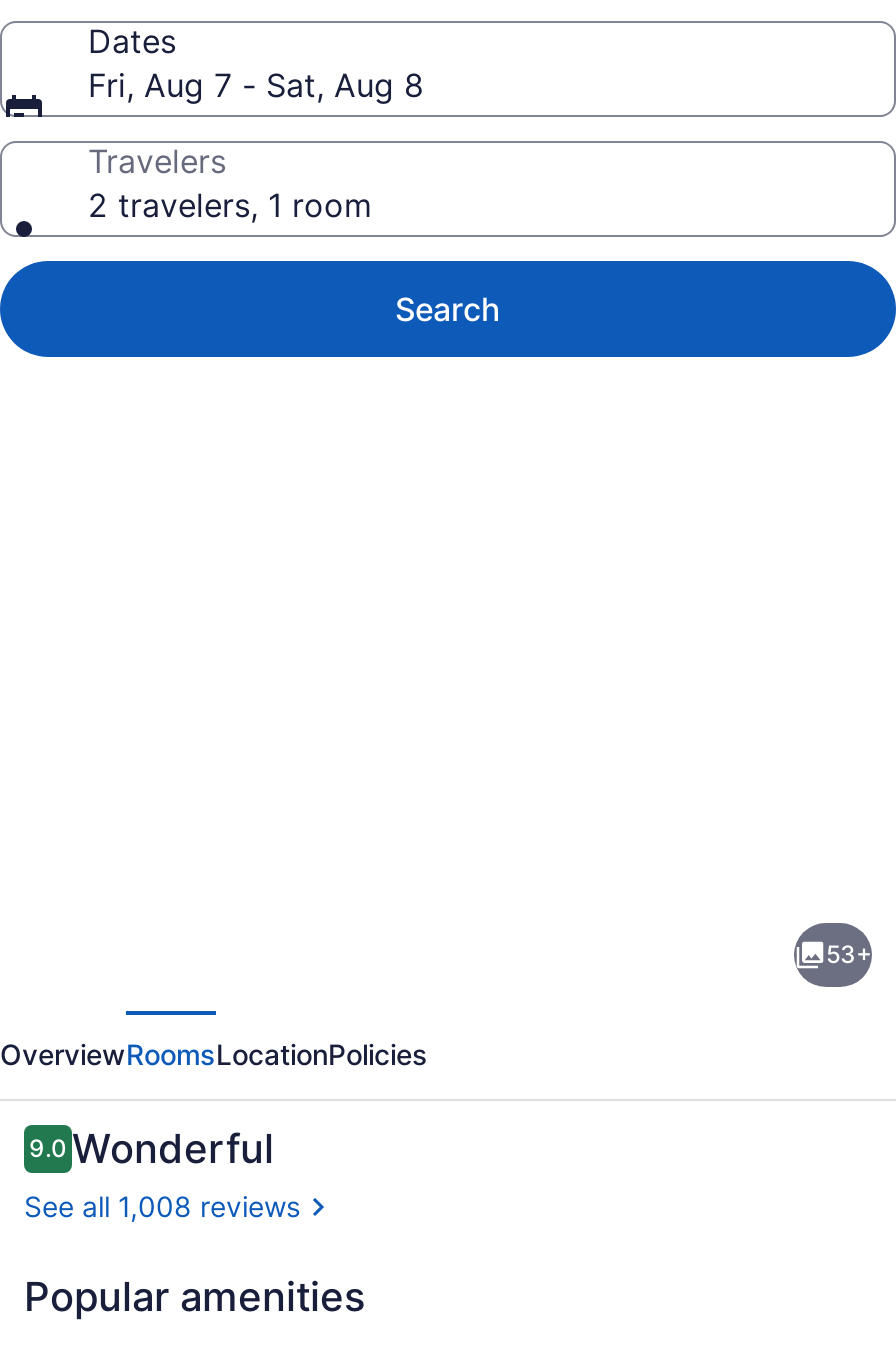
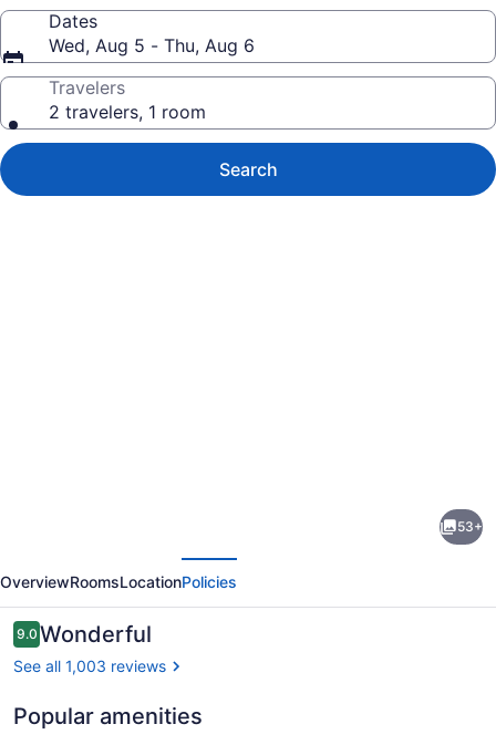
[88,65,424,105] Fri, Aug 7 - Sat, Aug 8 -> [49,34,255,56] Wed, Aug 5 - Thu, Aug 6
[24,1188,300,1222] See all 1,008 reviews -> [13,656,166,675] See all 1,003 reviews

